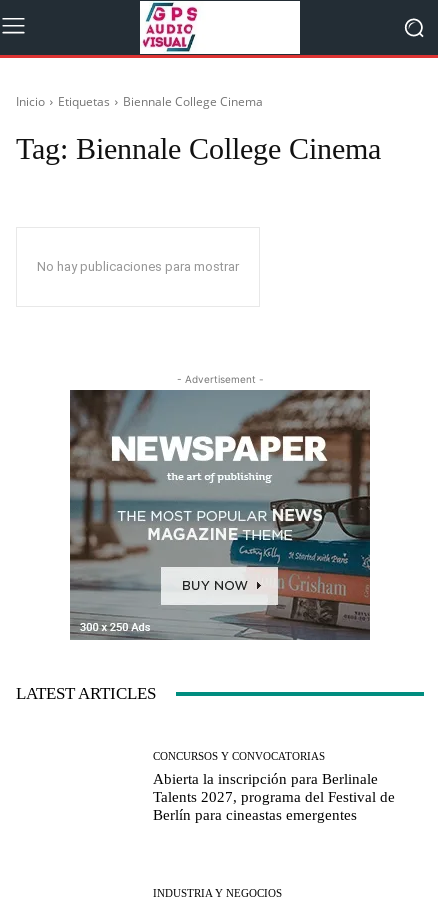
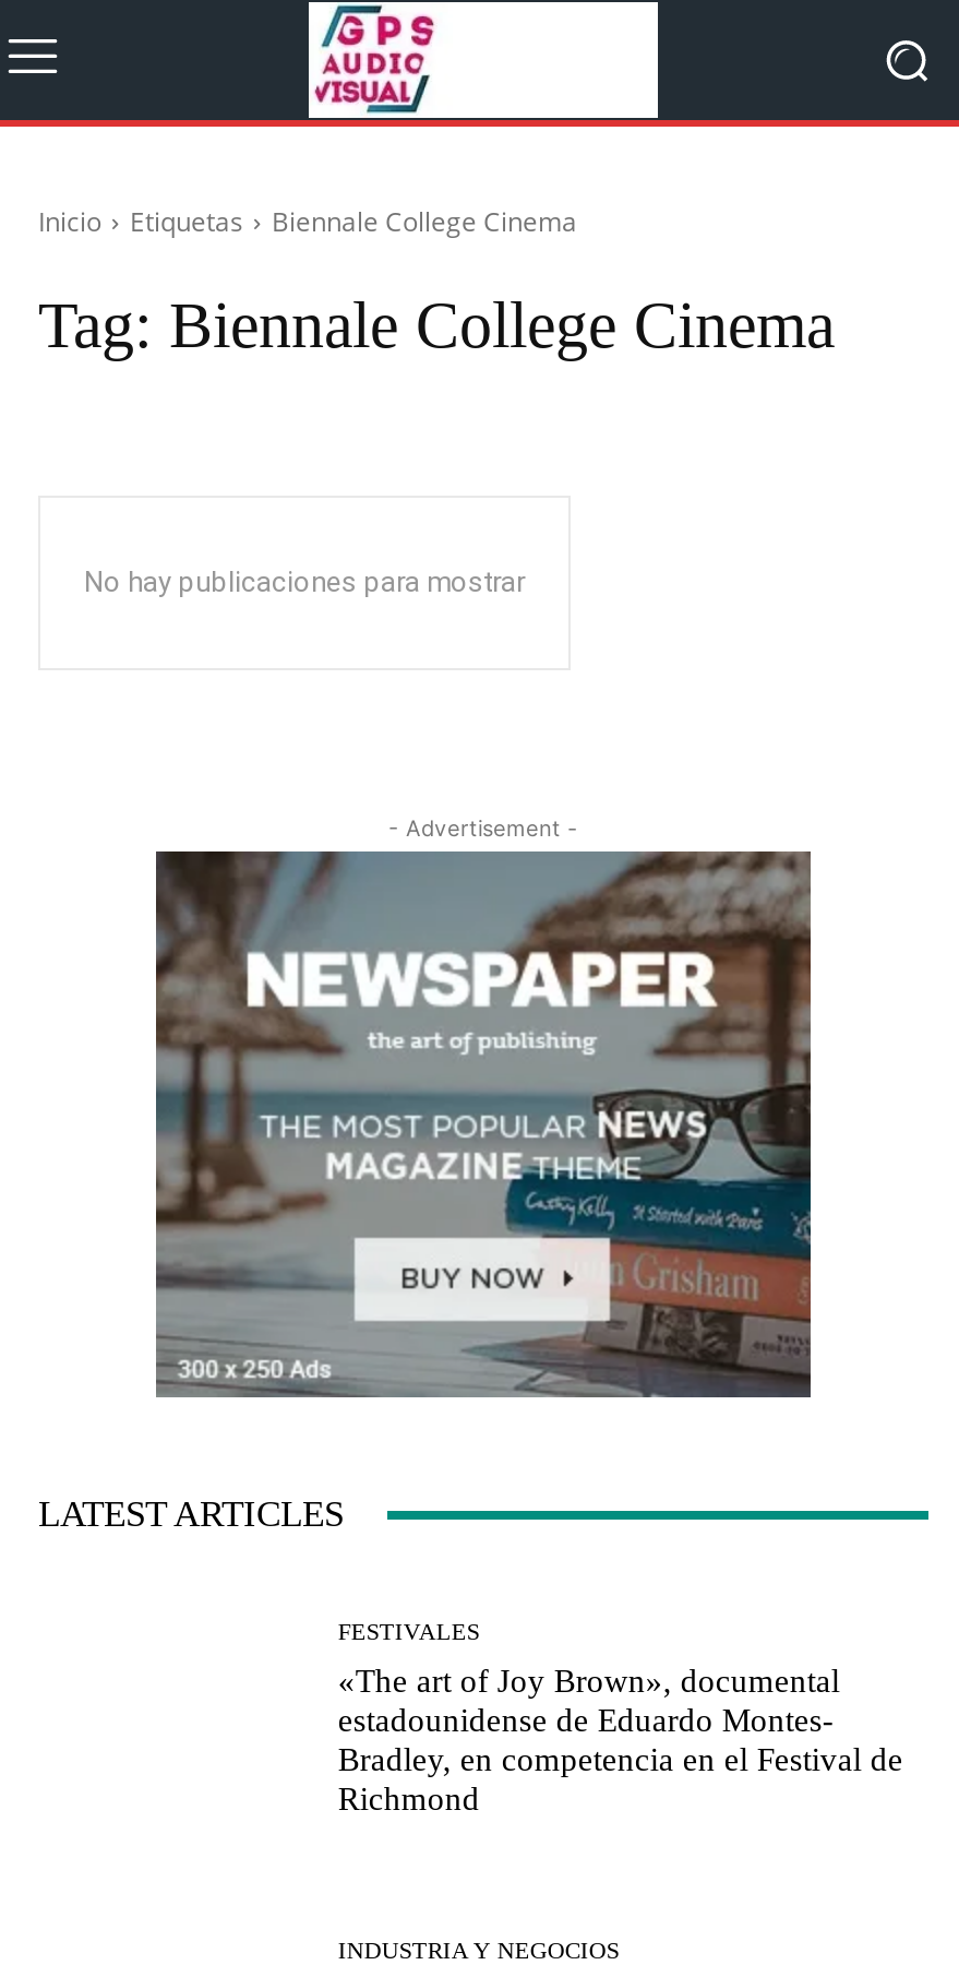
[153,750,325,762] CONCURSOS Y CONVOCATORIAS -> [338,1617,480,1643] FESTIVALES
[153,771,395,823] Abierta la inscripción para Berlinale | Talents 2027, programa del Festival de | Berlín para cineastas emergentes -> [338,1663,903,1816] «The art of Joy Brown», documental | estadounidense de Eduardo Montes- | Bradley, en competencia en el Festival de | Richmond

